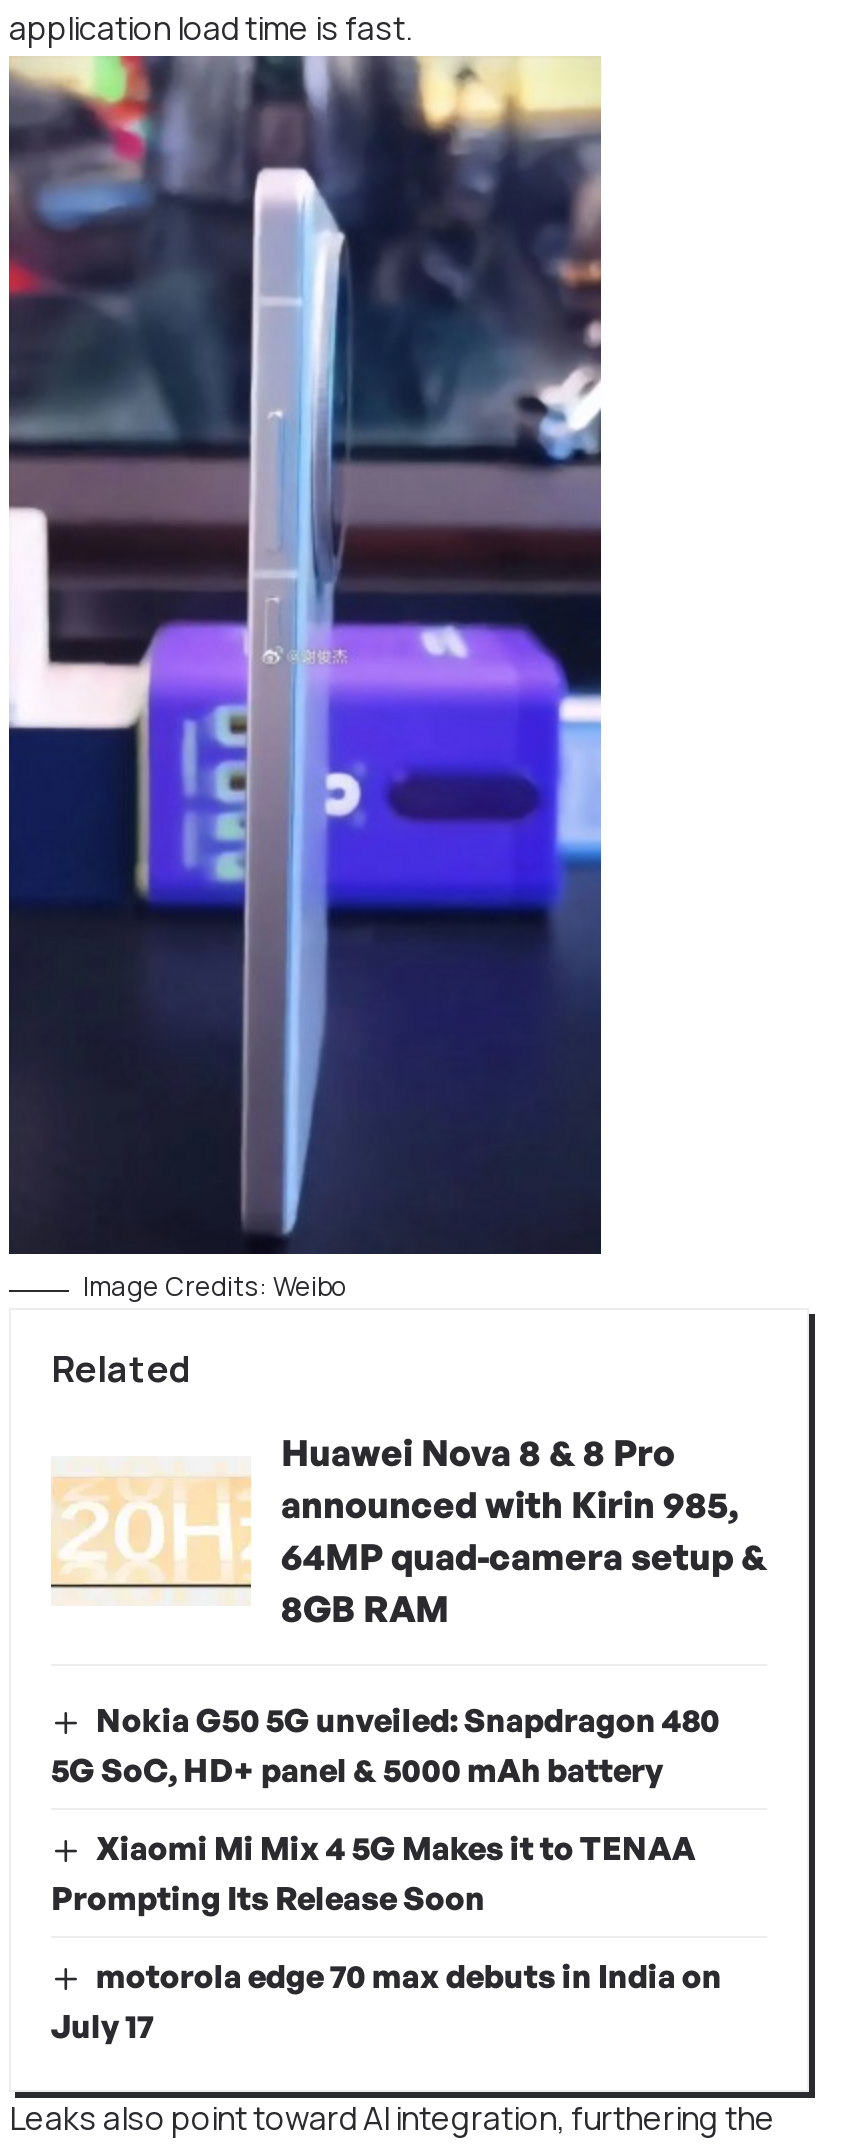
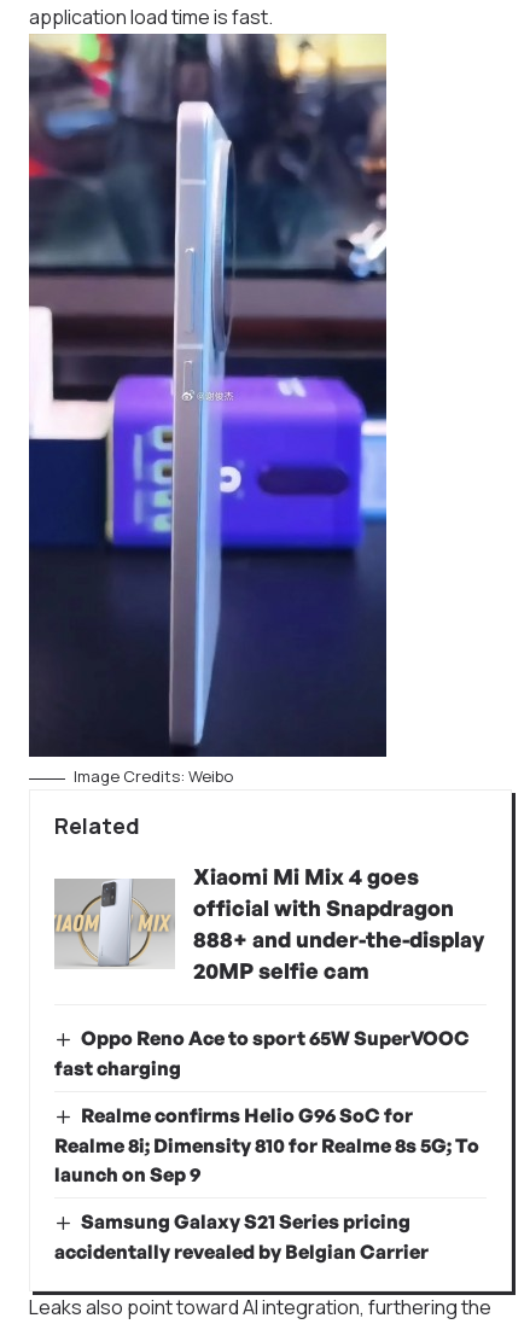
[51,1431,767,1631] [image] | Huawei Nova 8 & 8 Pro | announced with Kirin 985, | 64MP quad-camera setup & | 8GB RAM -> [54,863,484,984] [image] | Xiaomi Mi Mix 4 goes | official with Snapdragon | 888+ and under-the-display | 20MP selfie cam
[51,1701,720,1790] Nokia G50 5G unveiled: Snapdragon 480 | 5G SoC, HD+ panel & 5000 mAh battery -> [54,1026,470,1080] Oppo Reno Ace to sport 65W SuperVOOC | fast charging
[51,1828,696,1918] Xiaomi Mi Mix 4 5G Makes it to TENAA | Prompting Its Release Soon -> [54,1103,479,1186] Realme confirms Helio G96 SoC for | Realme 8i; Dimensity 810 for Realme 8s 5G; To | launch on Sep 9
[51,1956,722,2045] motorola edge 70 max debuts in India on | July 17 -> [54,1209,429,1263] Samsung Galaxy S21 Series pricing | accidentally revealed by Belgian Carrier

